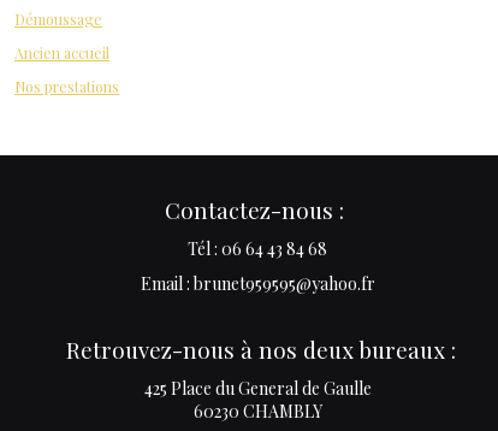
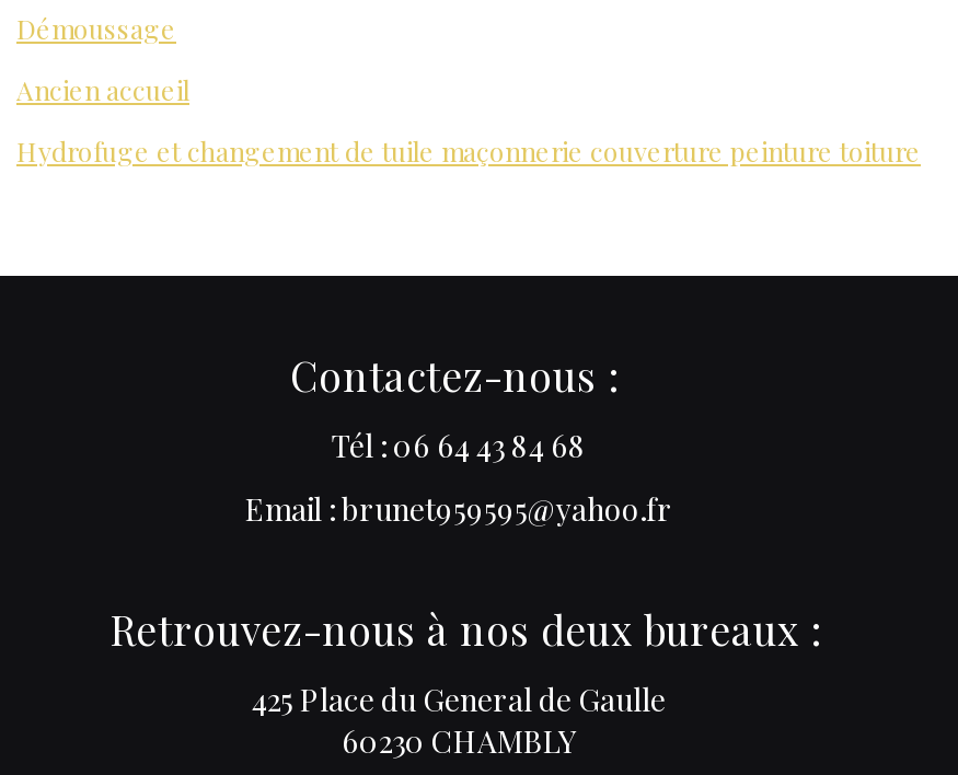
[14,77,119,97] Nos prestations -> [16,134,921,169] Hydrofuge et changement de tuile maçonnerie couverture peinture toiture

